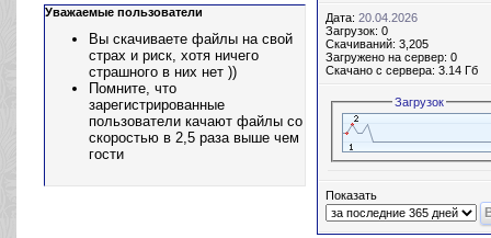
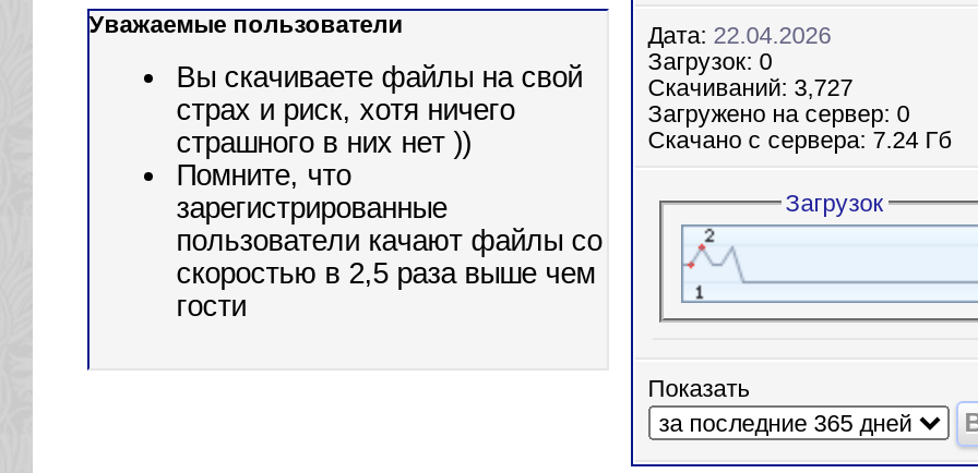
[325,11,417,24] Дата: 20.04.2026 -> [648,22,831,48] Дата: 22.04.2026
[325,37,428,50] Скачиваний: 3,205 -> [648,74,853,100] Скачиваний: 3,727
[325,64,478,77] Скачано с сервера: 3.14 Гб -> [648,126,951,153] Скачано с сервера: 7.24 Гб

